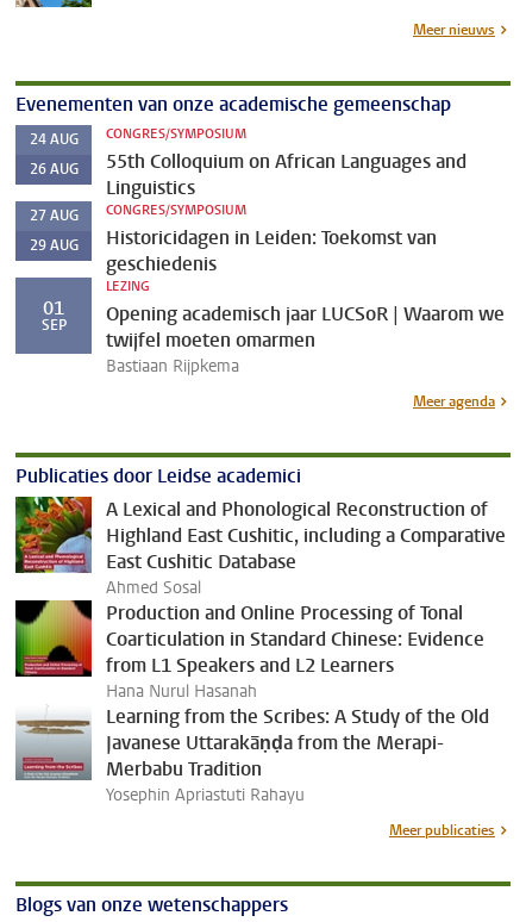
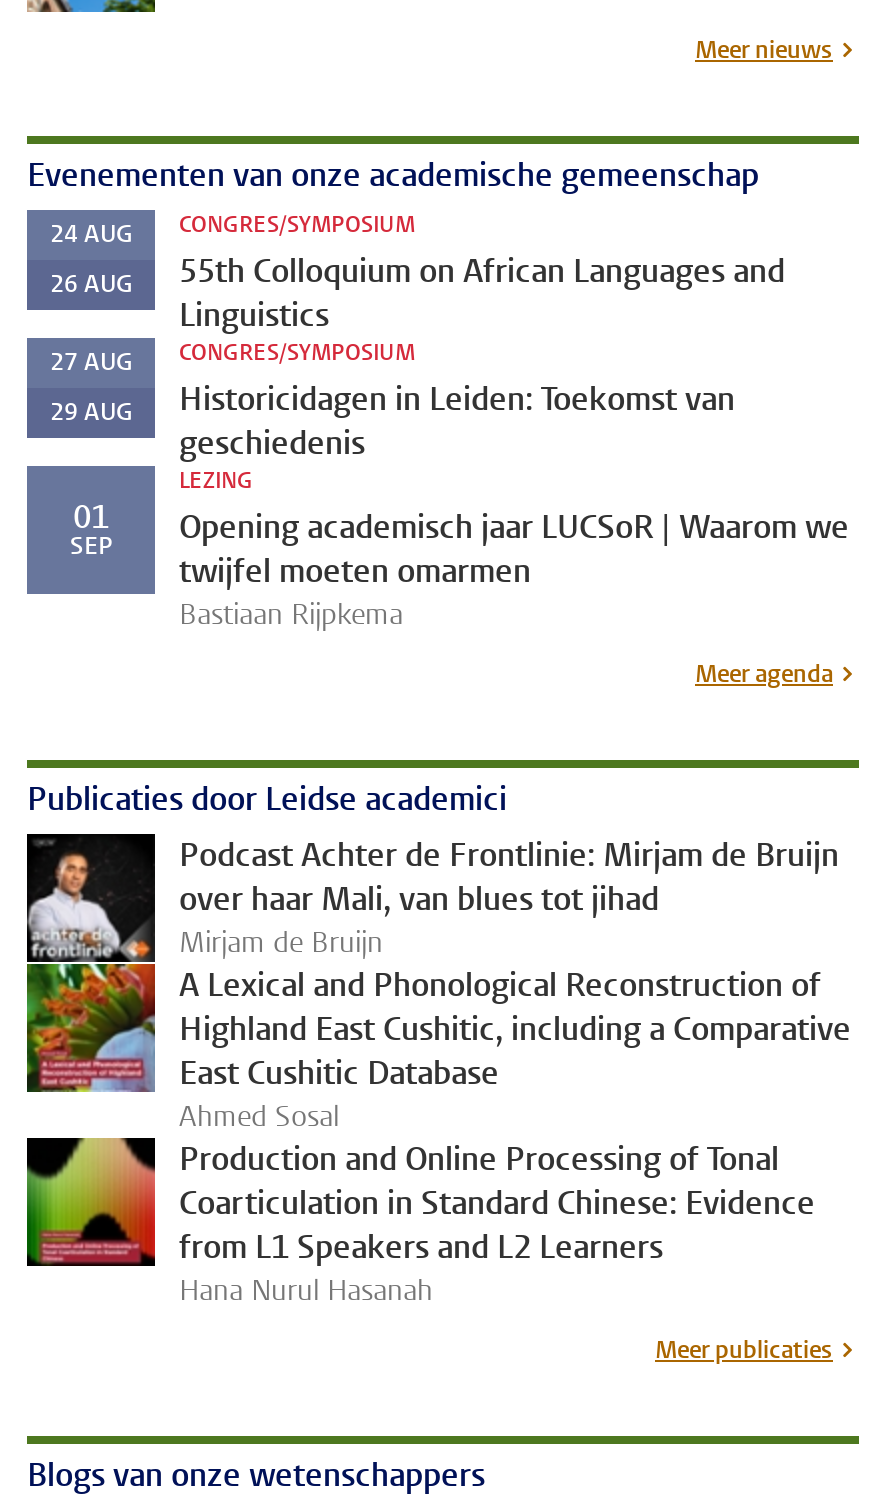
none -> [25,832,839,964] [image] | Podcast Achter de Frontlinie: Mirjam de Bruijn | over haar Mali, van blues tot jihad | Mirjam de Bruijn
moved [14,496,506,702] -> [25,963,851,1309]: [image] | A Lexical and Phonological Reconstruction of | Highland East Cushitic, including a Comparative | ... | from L1 Speakers and L2 Learners | Hana Nurul Hasanah
[15,704,489,806] [image] | Learning from the Scribes: A Study of the Old | Javanese Uttarakāṇḍa from the Merapi- | Merbabu Tradition | Yosephin Apriastuti Rahayu -> none

